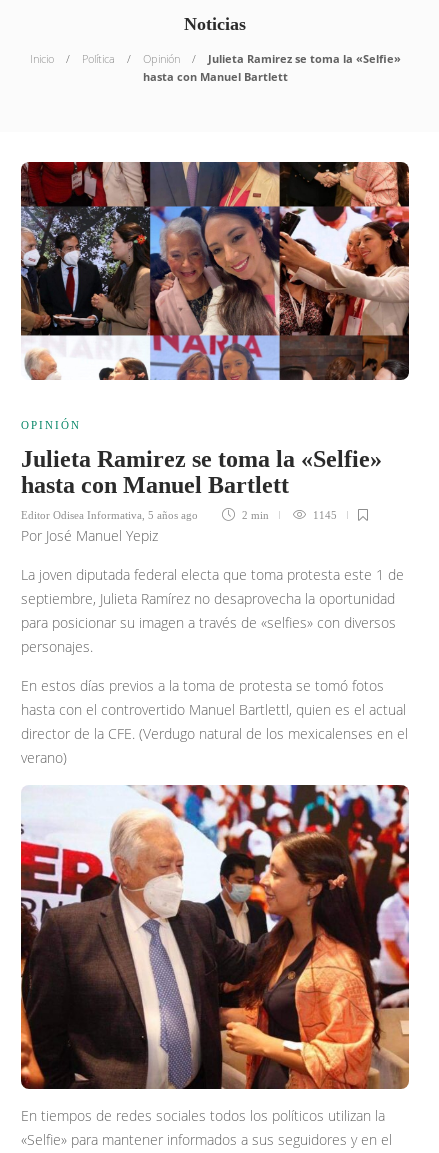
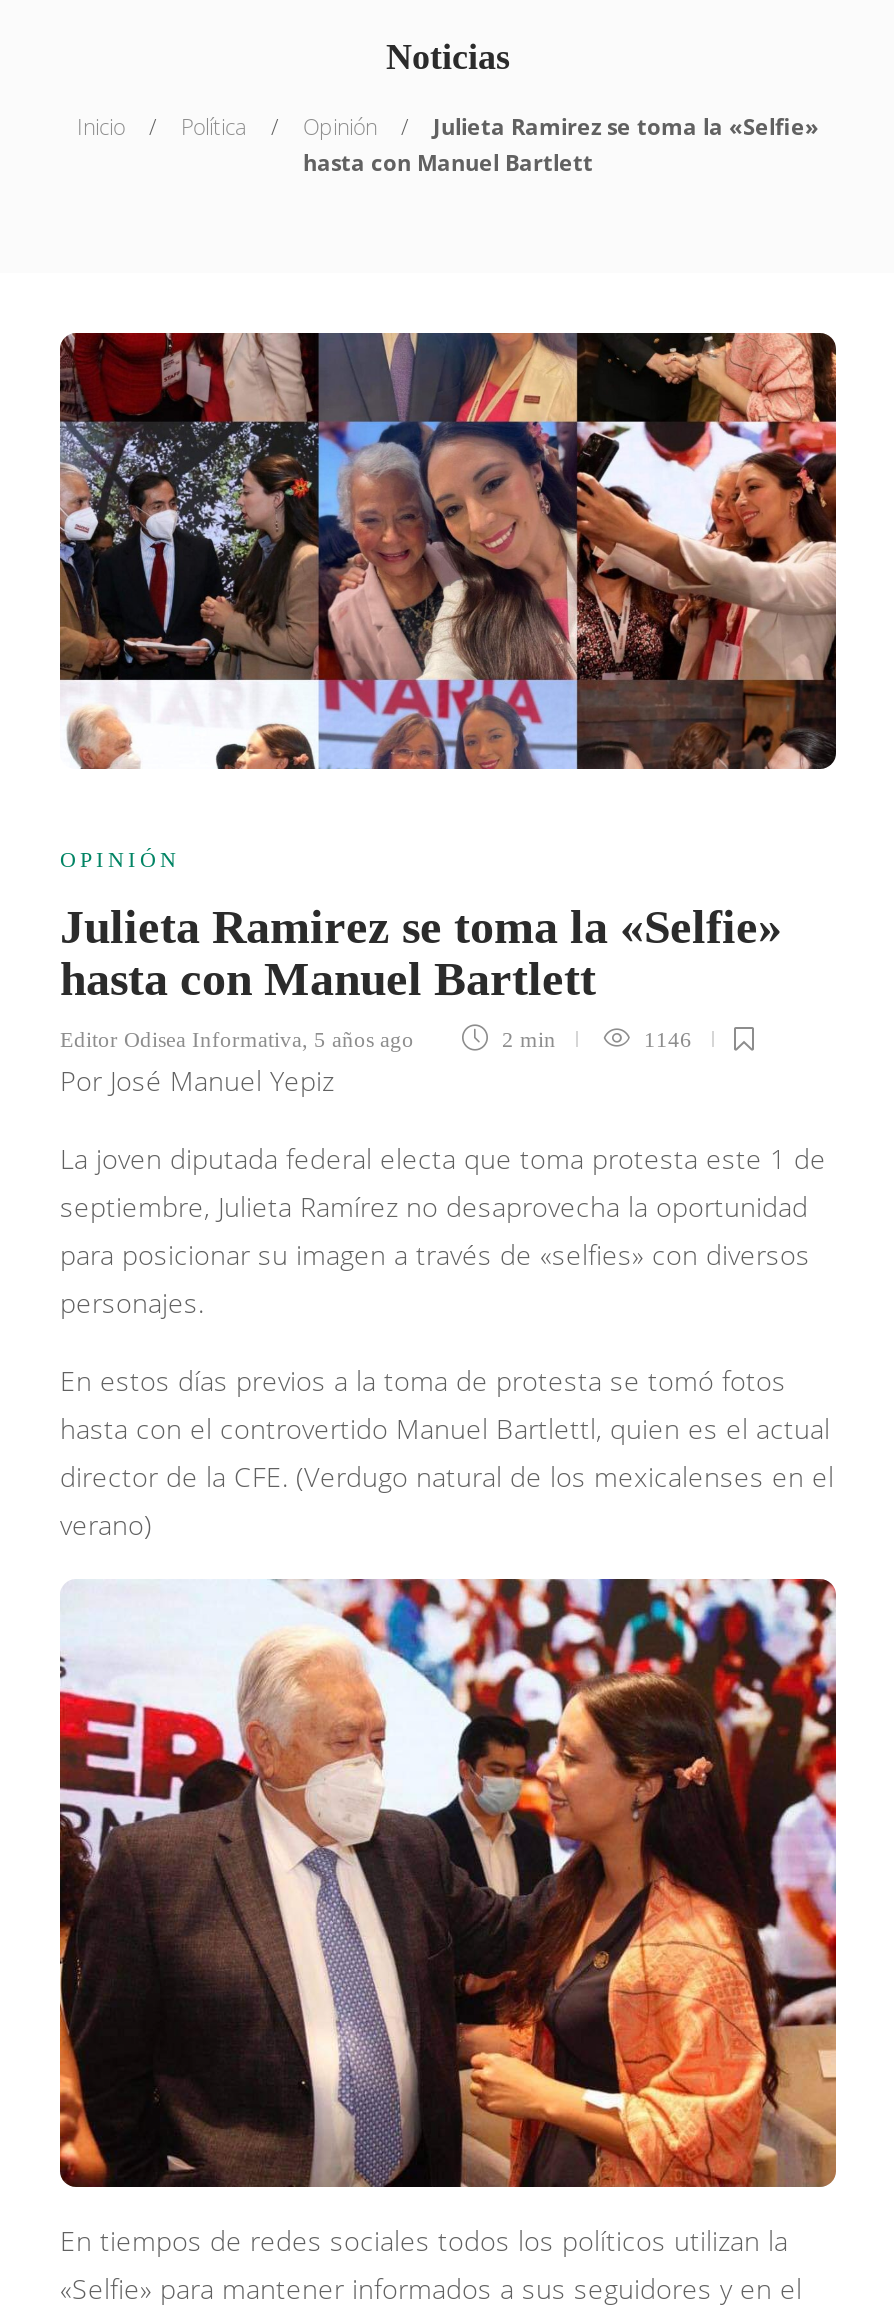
[310,509,337,521] 1145 -> [638,1027,692,1051] 1146

